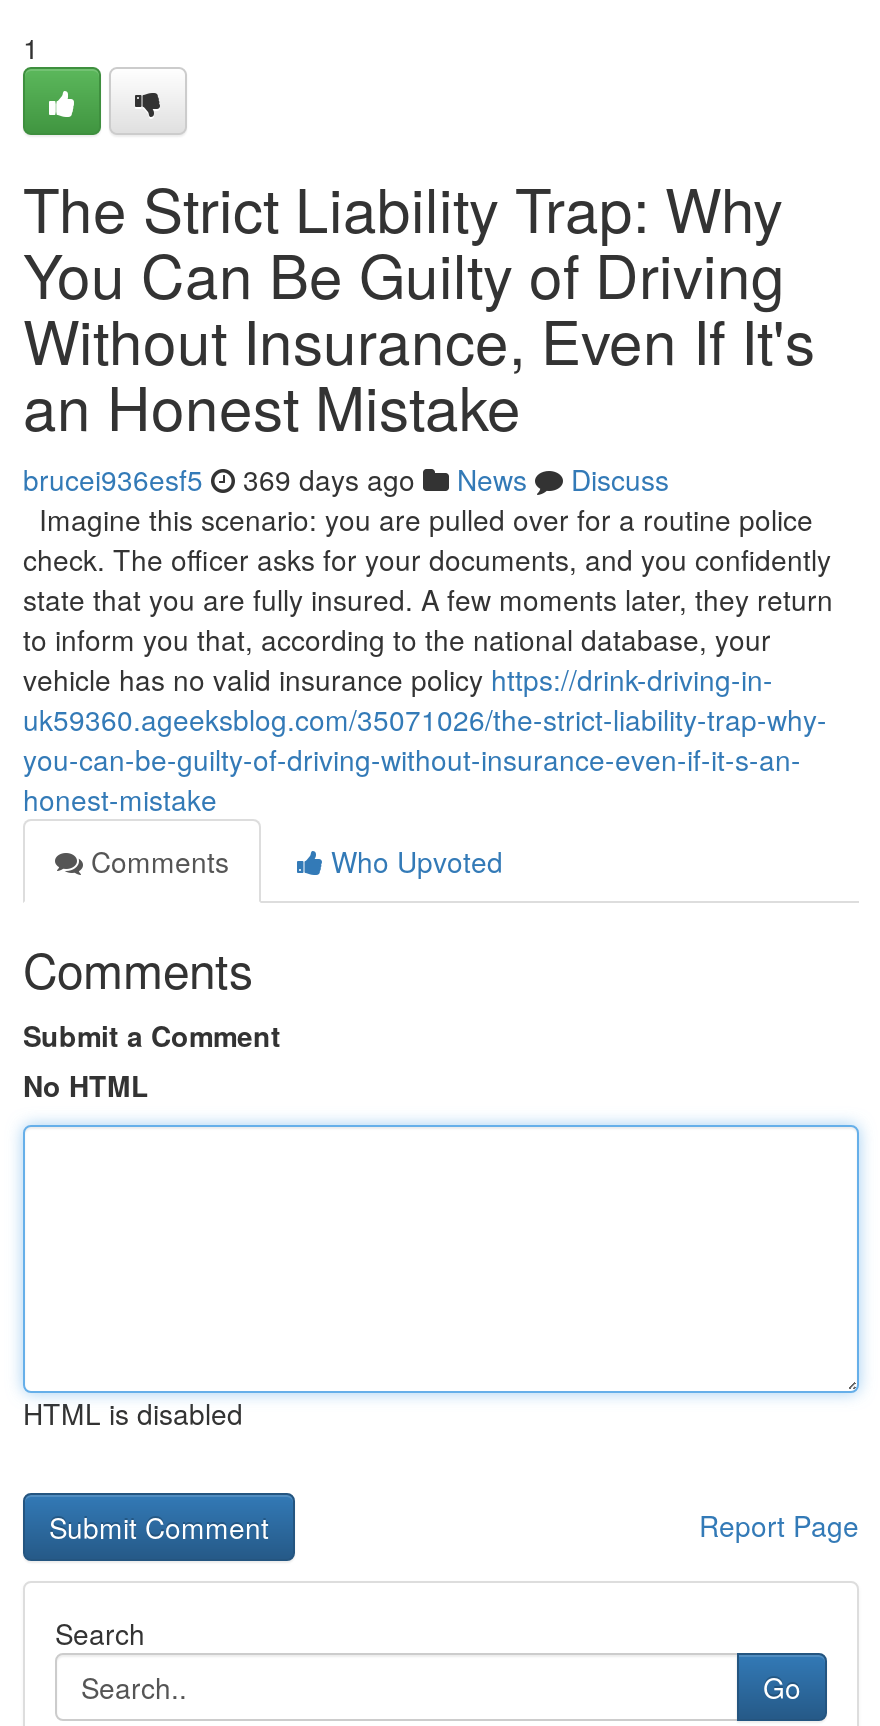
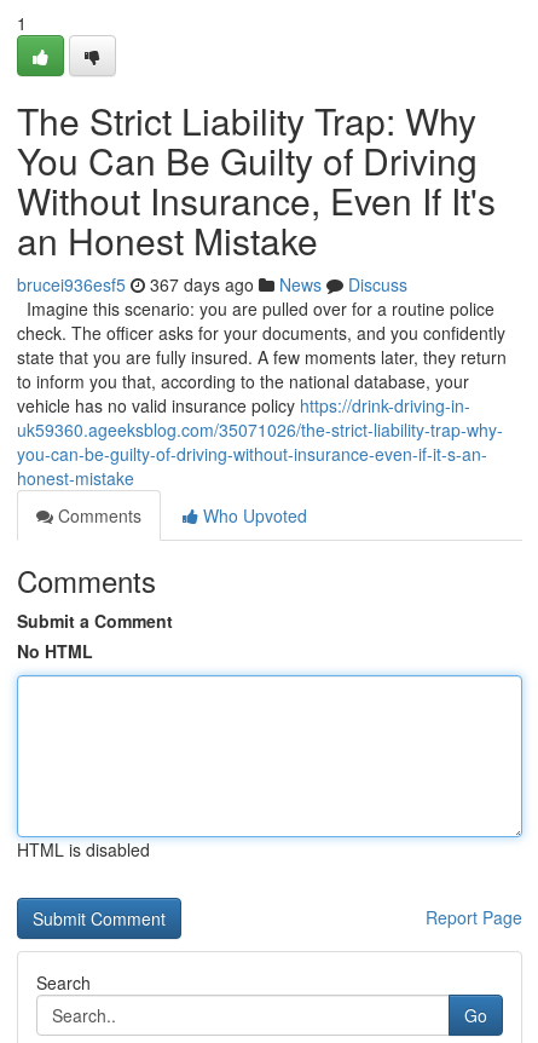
[23,459,669,499] brucei936esf5 369 days ago News Discuss -> [17,272,407,296] brucei936esf5 367 days ago News Discuss

